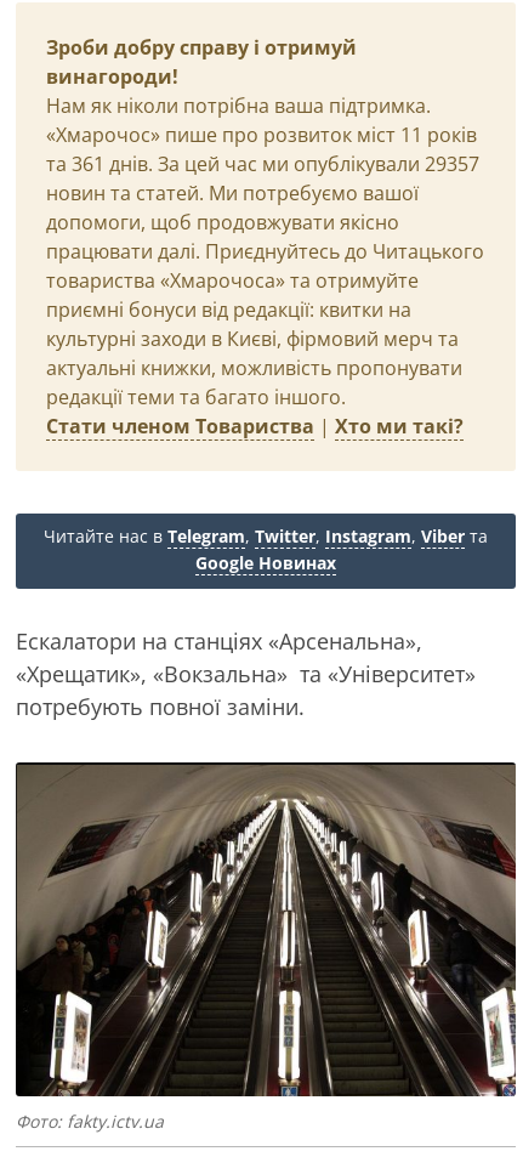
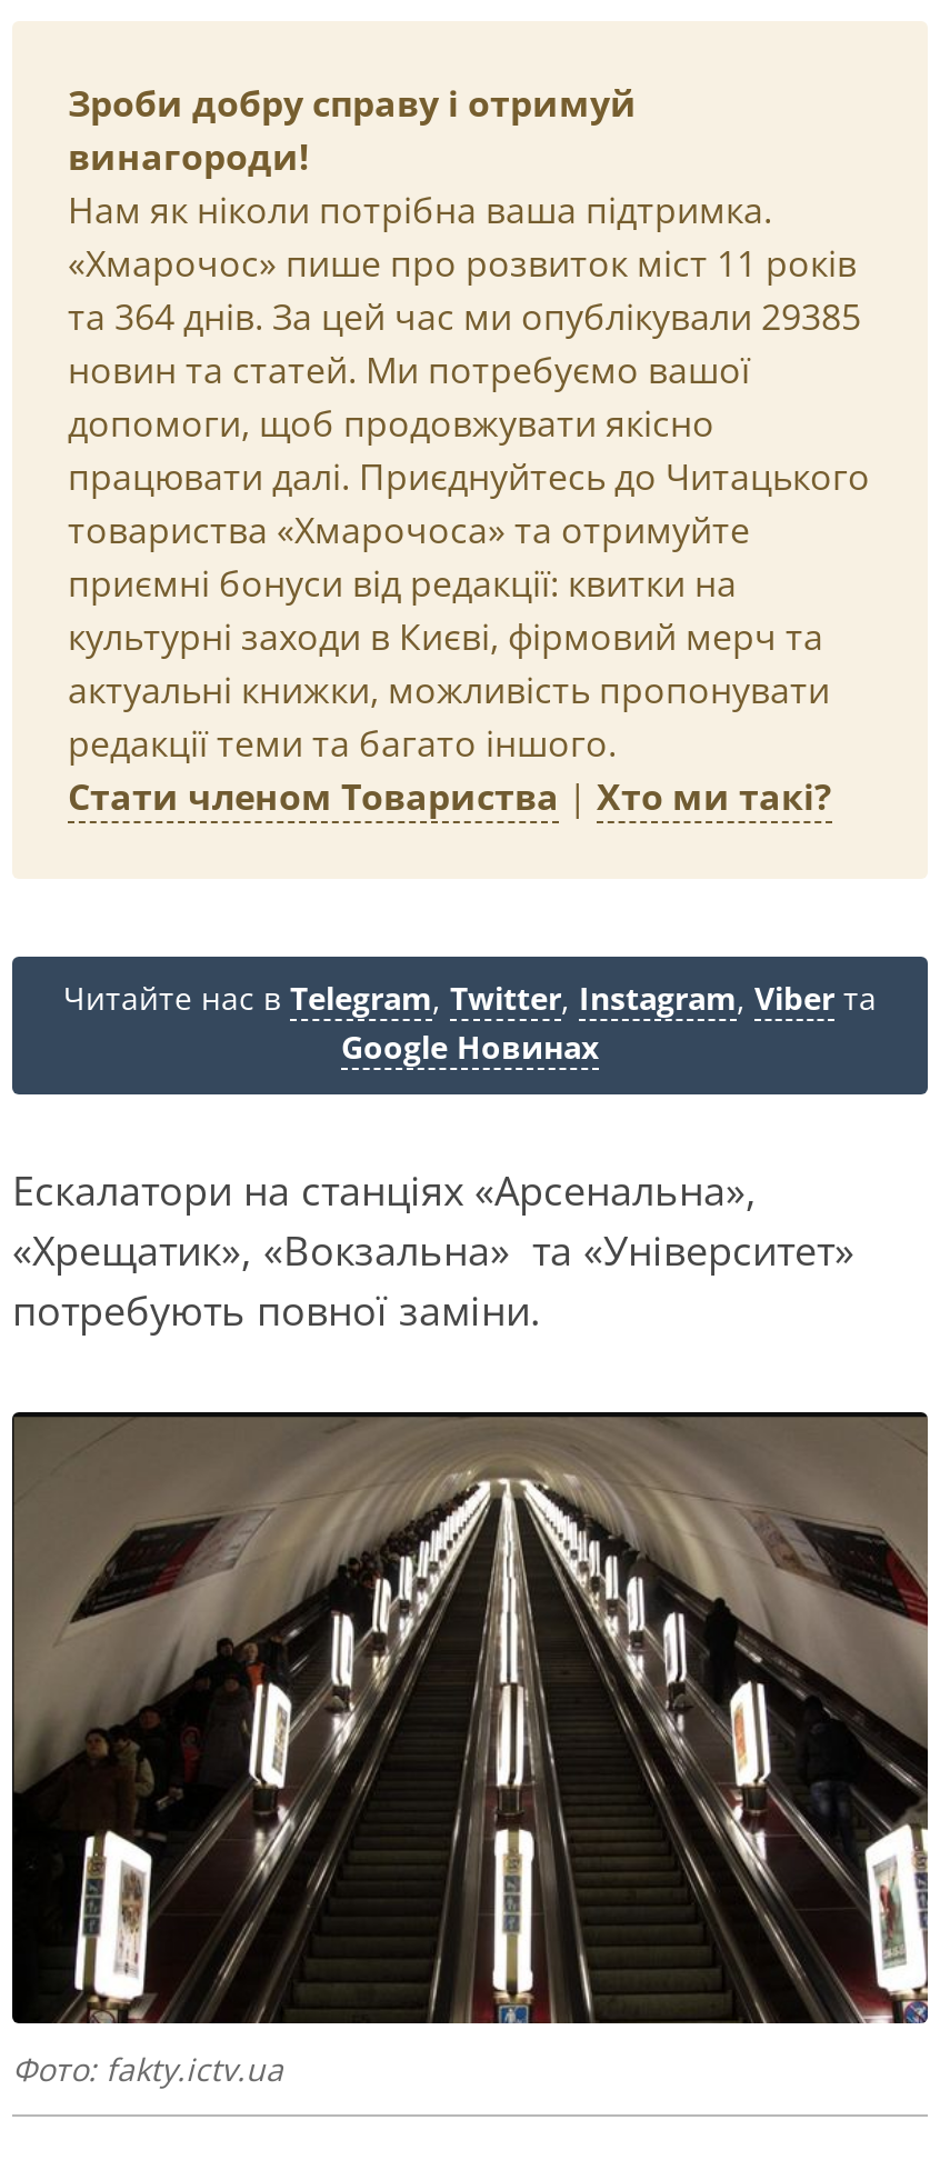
[46,151,479,177] та 361 днів. За цей час ми опублікували 29357 -> [68,292,861,341] та 364 днів. За цей час ми опублікували 29385

